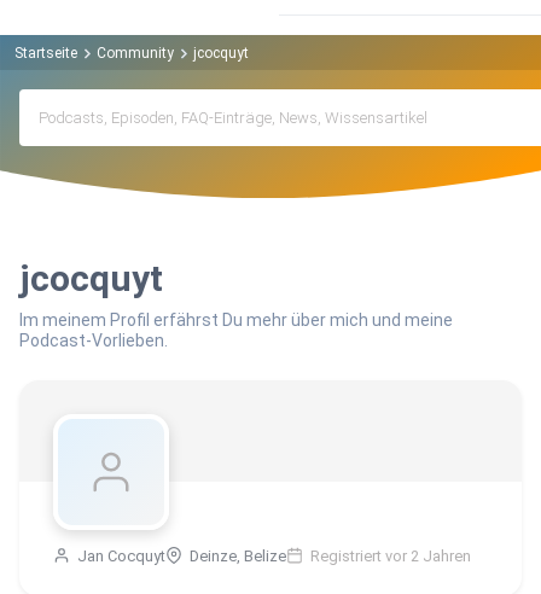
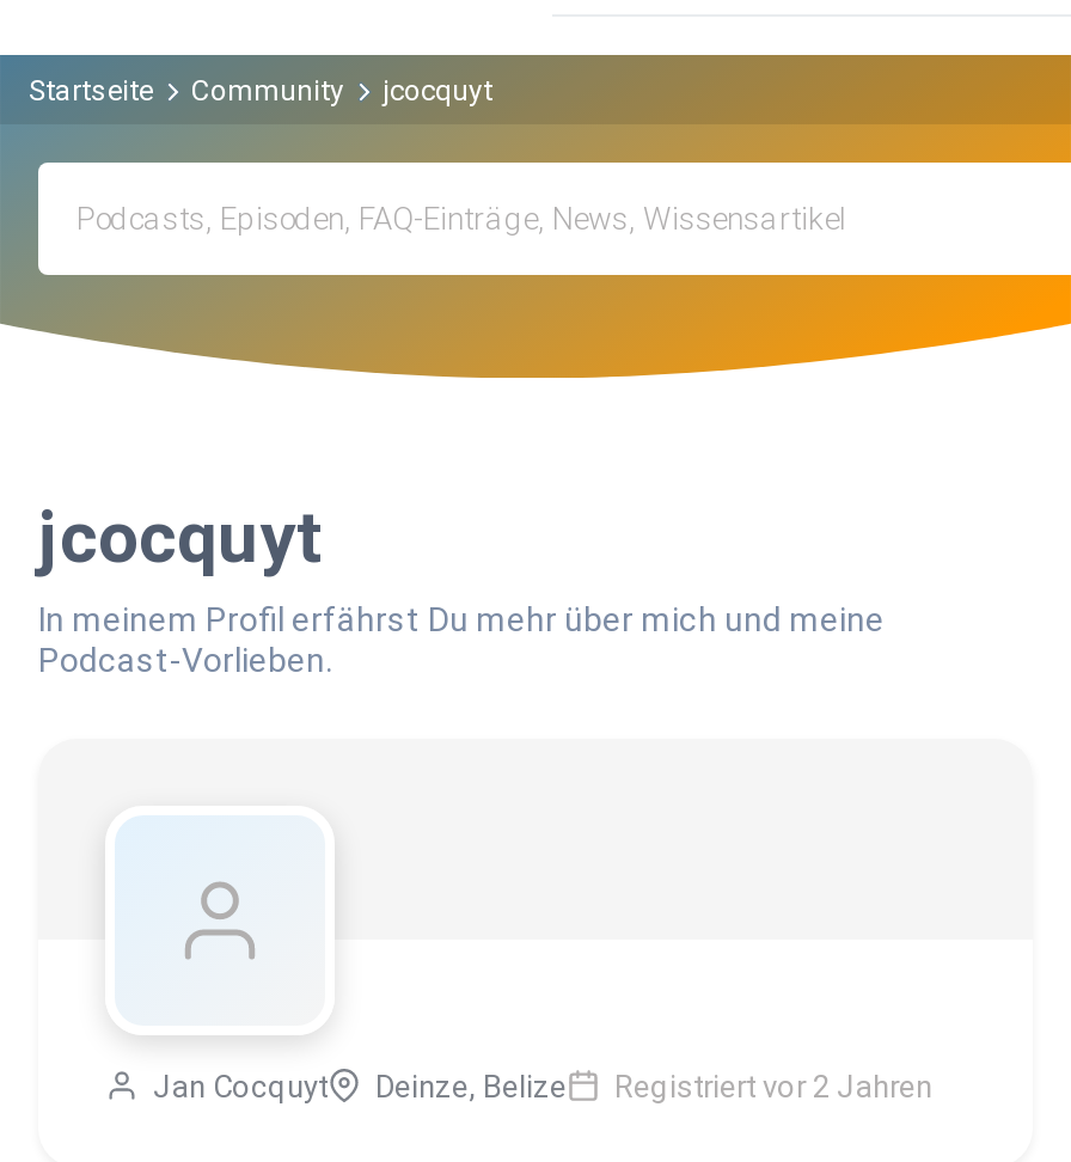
[19,311,453,330] Im meinem Profil erfährst Du mehr über mich und meine -> [38,601,885,639] In meinem Profil erfährst Du mehr über mich und meine

